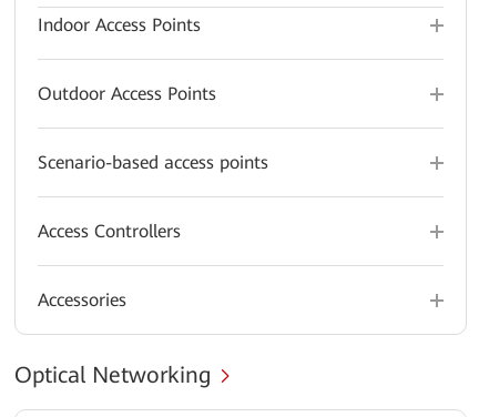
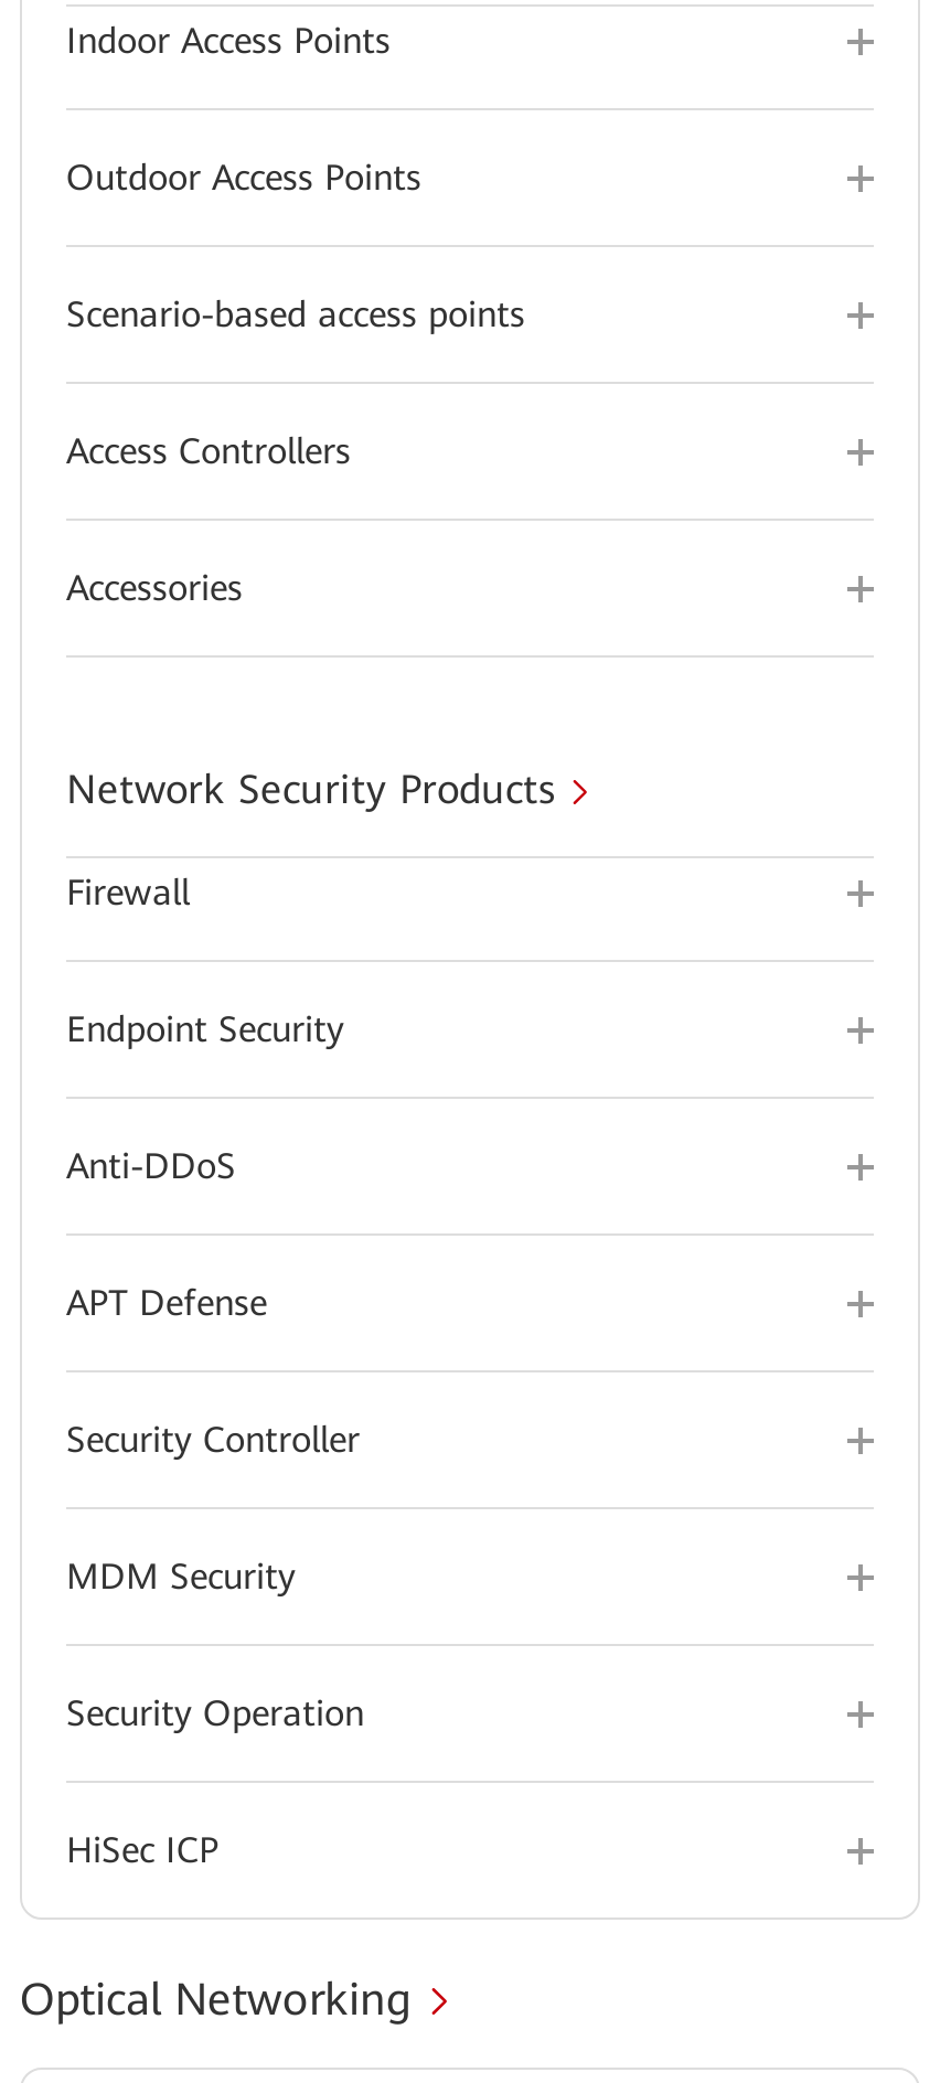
none -> [66,766,556,1871] Network Security Products | Firewall | Endpoint Security | Anti-DDoS | APT Defense | Security Controller | MDM Security | Security Operation | HiSec ICP

